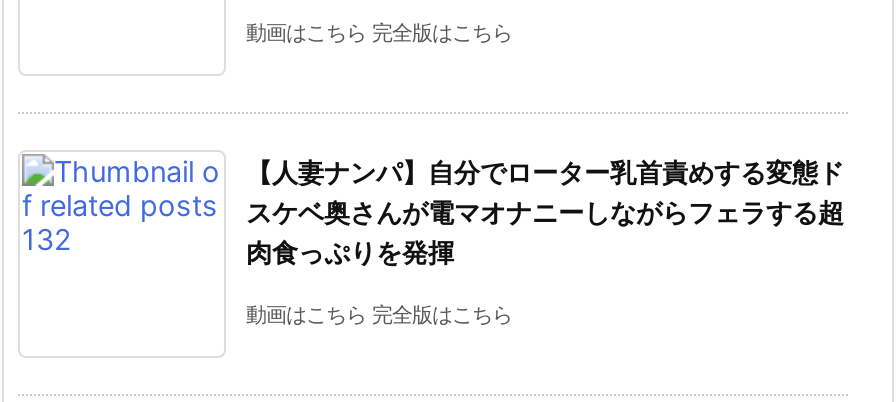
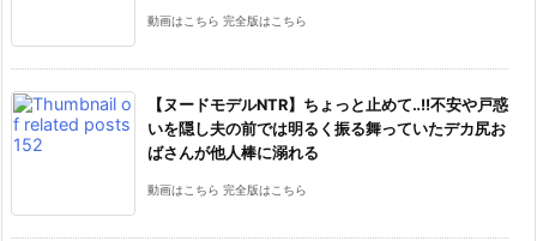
[246,158,844,268] 【人妻ナンパ】自分でローター乳首責めする変態ド | スケベ奥さんが電マオナニーしながらフェラする超 | 肉食っぷりを発揮 -> [147,96,508,162] 【ヌードモデルNTR】ちょっと止めて‥!!不安や戸惑 | いを隠し夫の前では明るく振る舞っていたデカ尻お | ばさんが他人棒に溺れる

